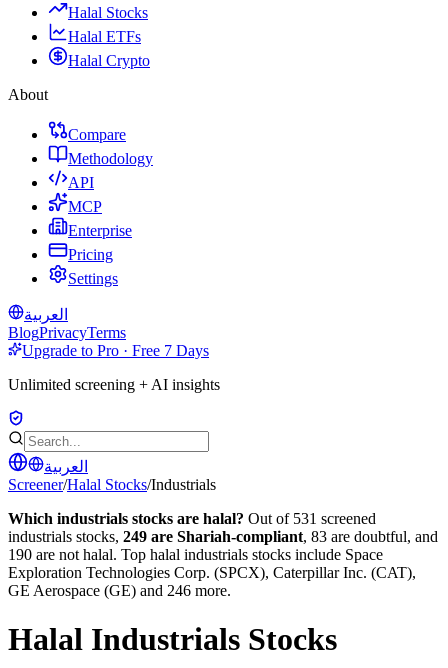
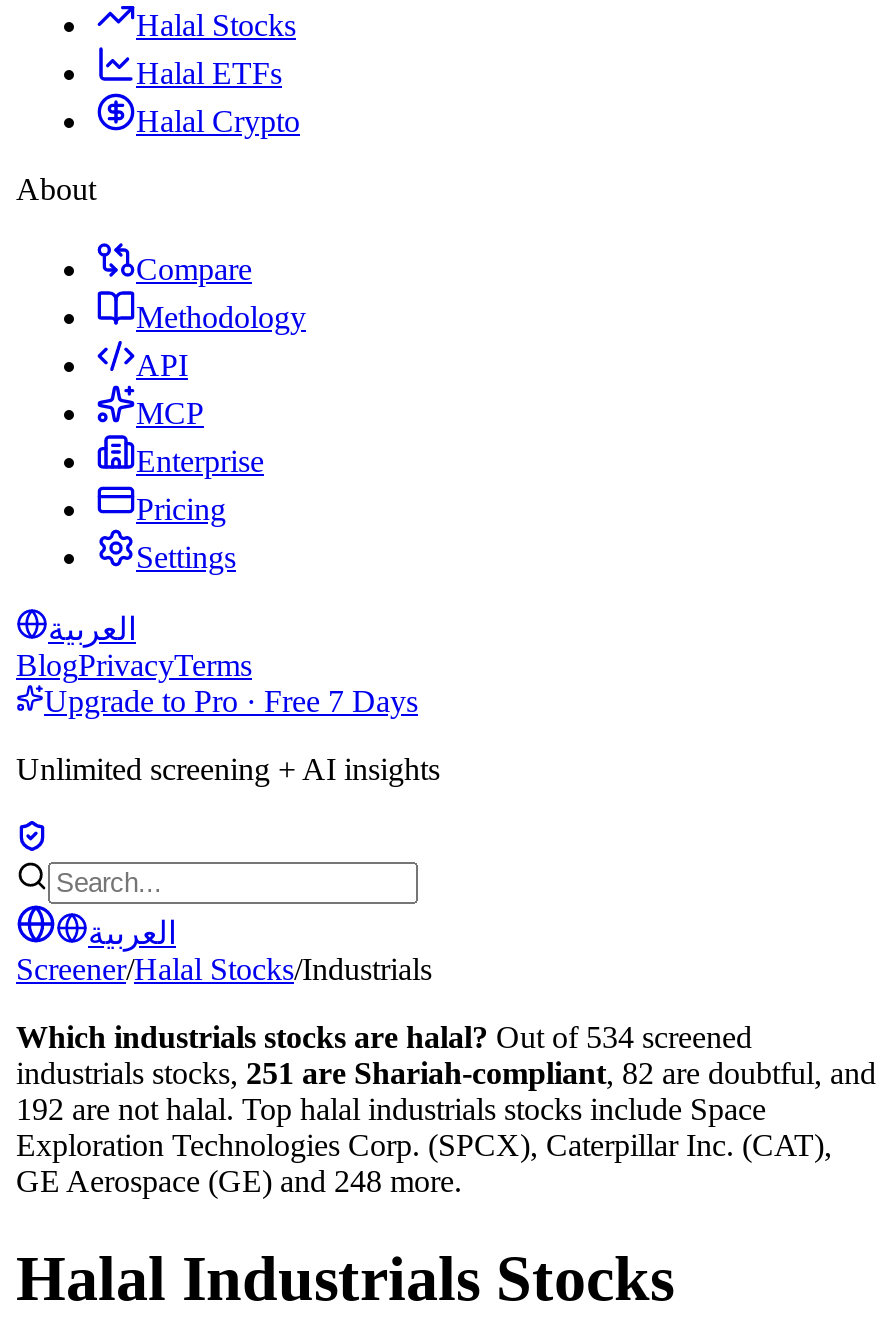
[8,510,376,527] Which industrials stocks are halal? Out of 531 screened -> [16,1020,752,1054] Which industrials stocks are halal? Out of 534 screened
[8,528,438,545] industrials stocks, 249 are Shariah-compliant, 83 are doubtful, and -> [16,1056,876,1090] industrials stocks, 251 are Shariah-compliant, 82 are doubtful, and
[8,546,383,563] 190 are not halal. Top halal industrials stocks include Space -> [16,1092,766,1126] 192 are not halal. Top halal industrials stocks include Space
[8,582,231,599] GE Aerospace (GE) and 246 more. -> [16,1164,462,1198] GE Aerospace (GE) and 248 more.

